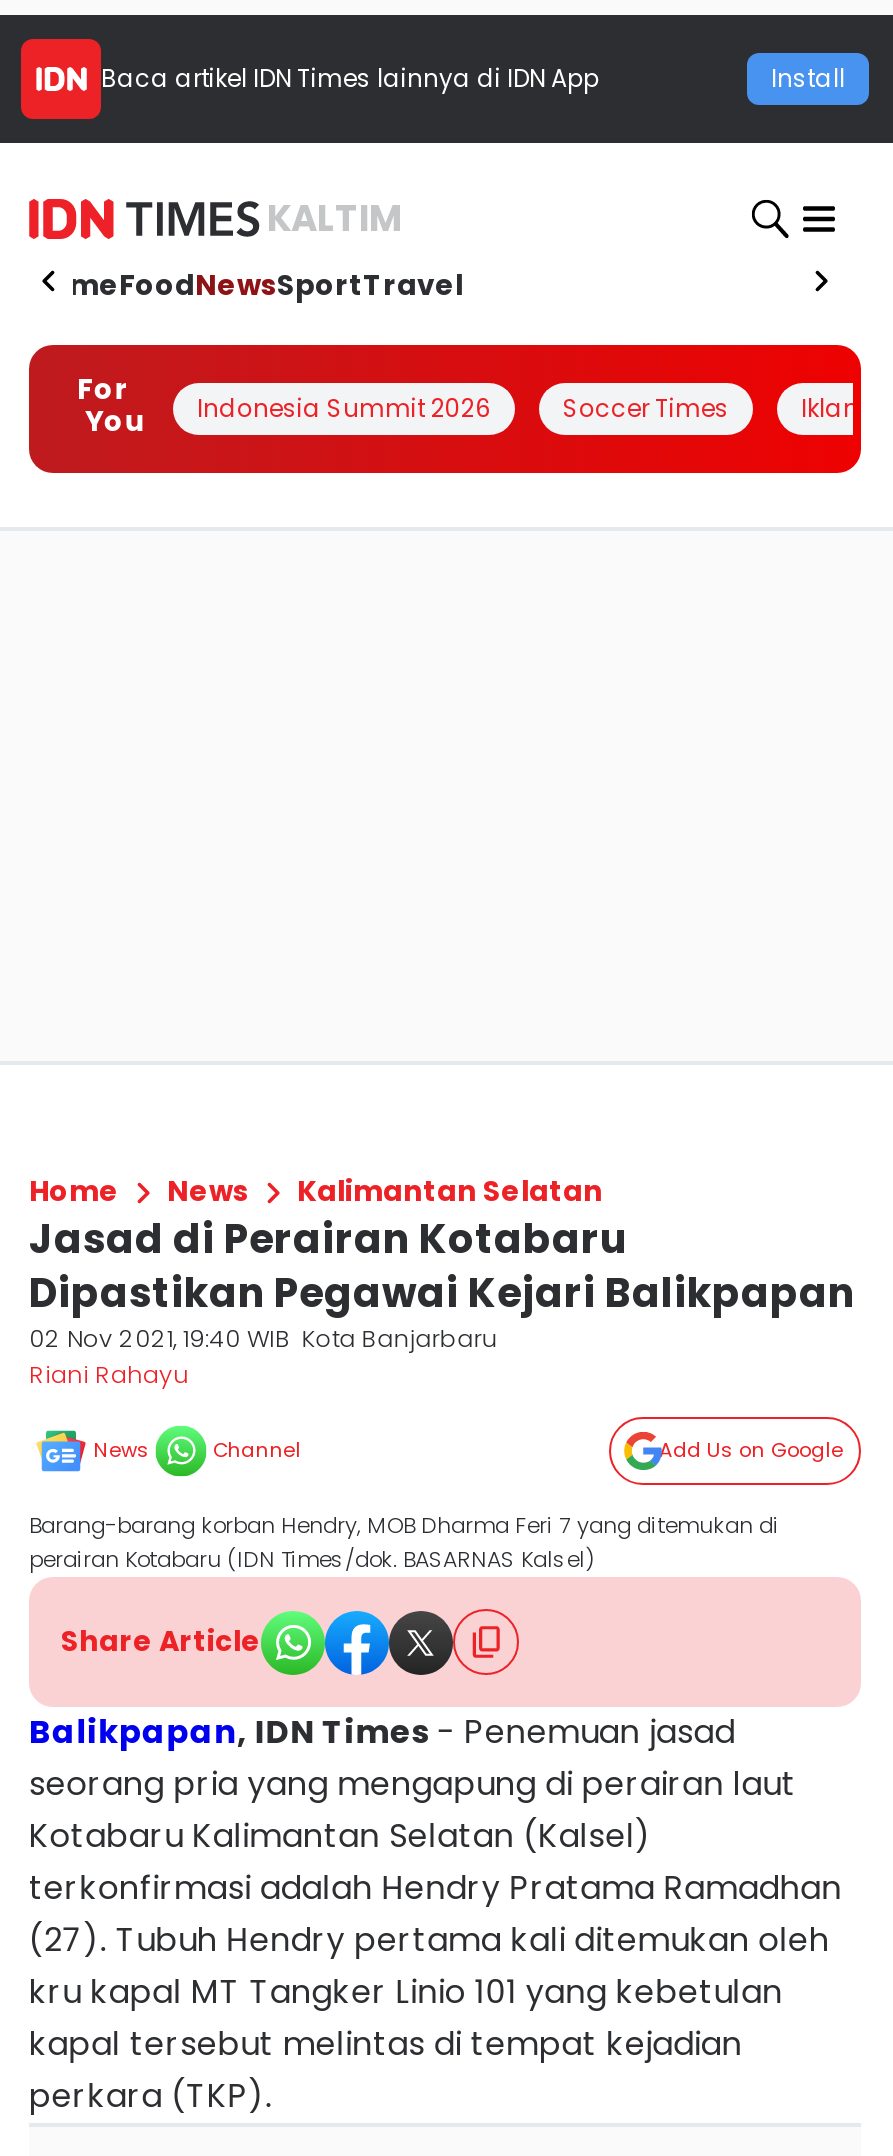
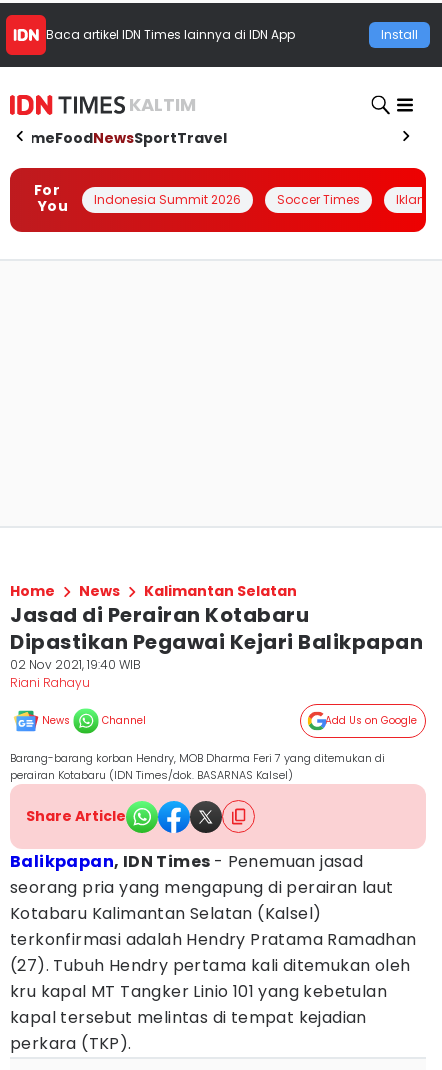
[29,1321,497,1355] 02 Nov 2021, 19:40 WIB Kota Banjarbaru -> [10,656,141,673] 02 Nov 2021, 19:40 WIB

